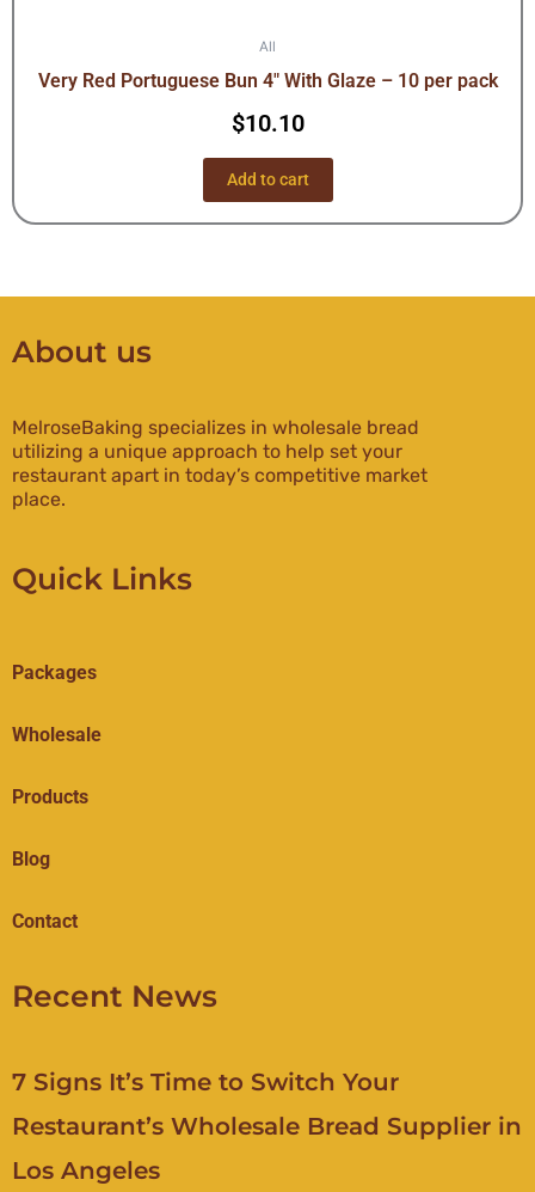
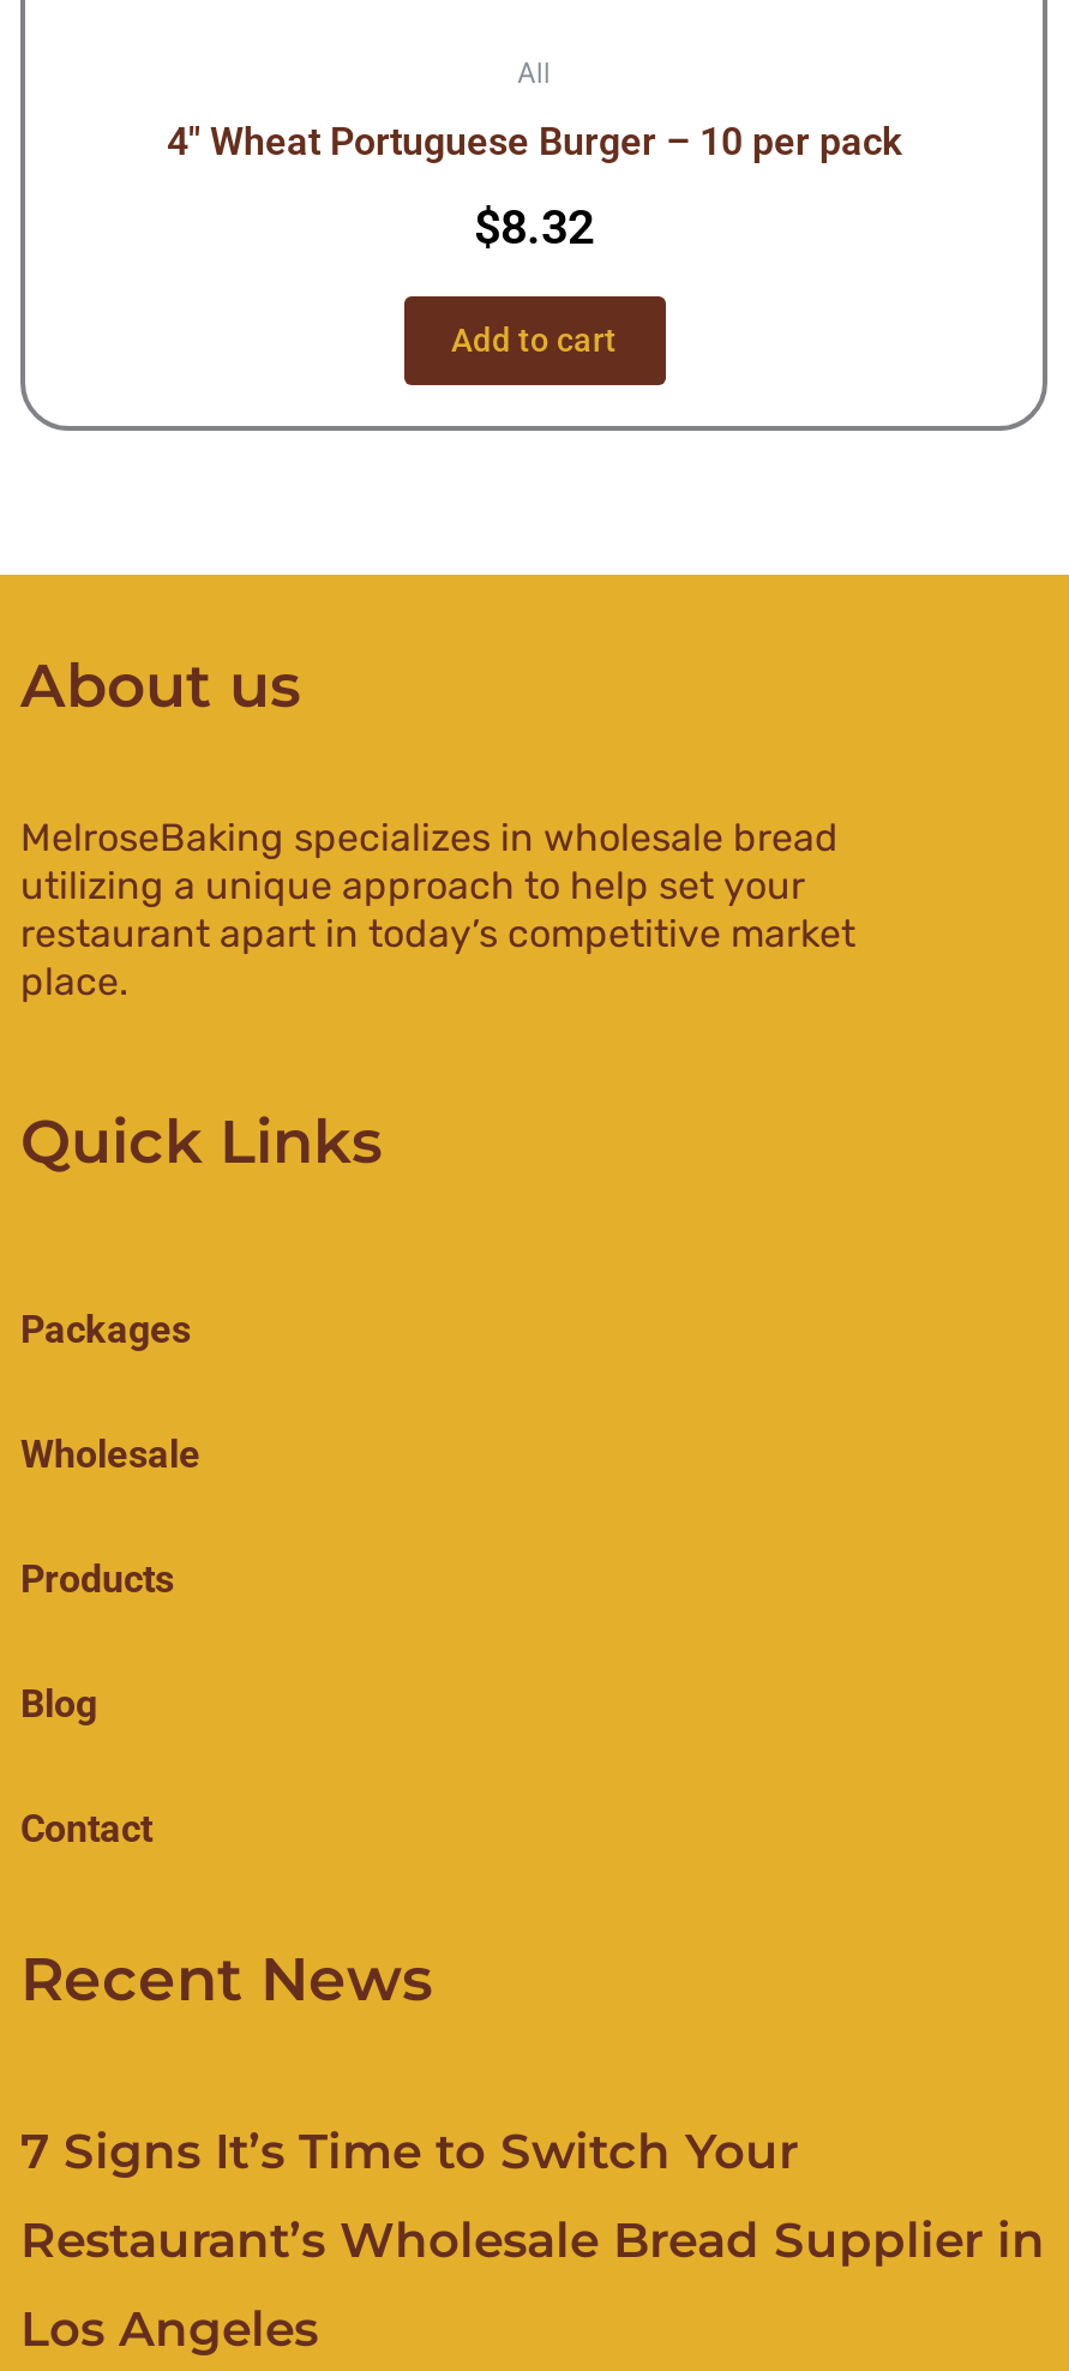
[38,69,497,92] Very Red Portuguese Bun 4″ With Glaze – 10 per pack -> [167,118,901,163] 4″ Wheat Portuguese Burger – 10 per pack
[231,108,304,137] $10.10 -> [474,197,594,255] $8.32

